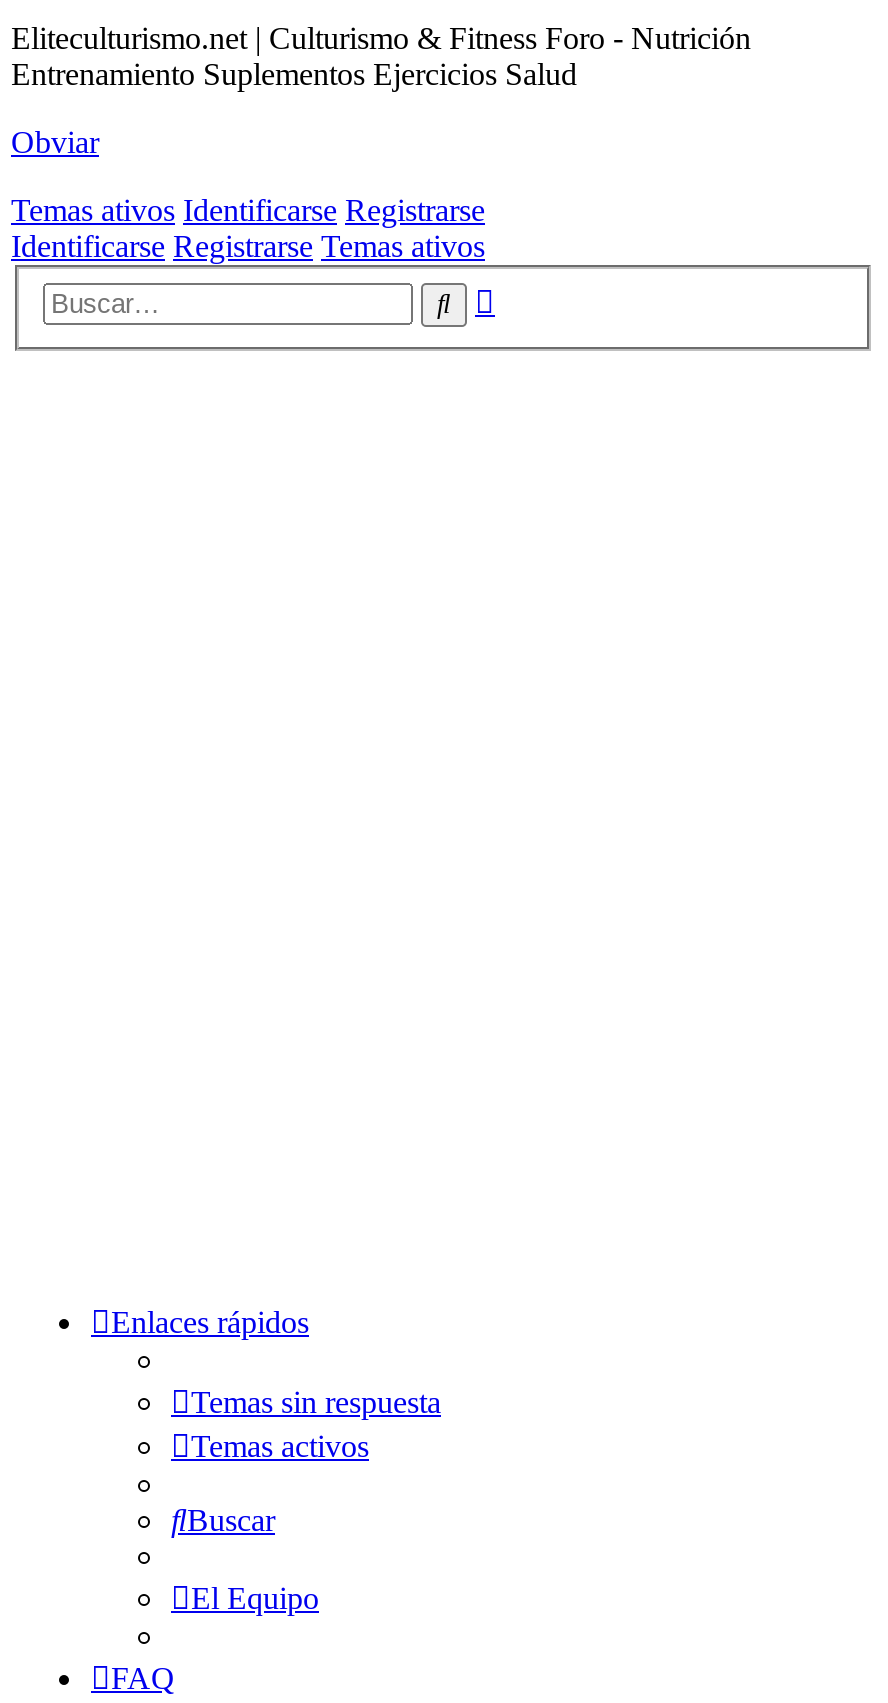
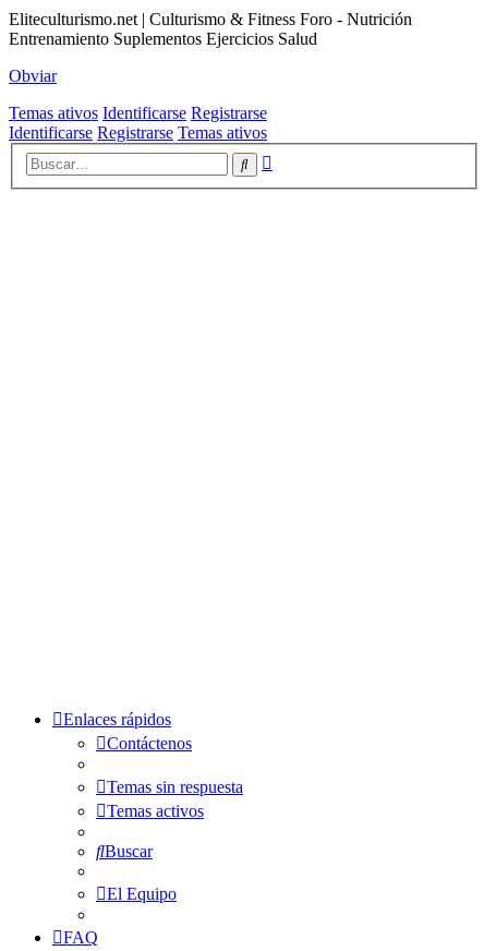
none -> [107,735,192,753] Contáctenos

